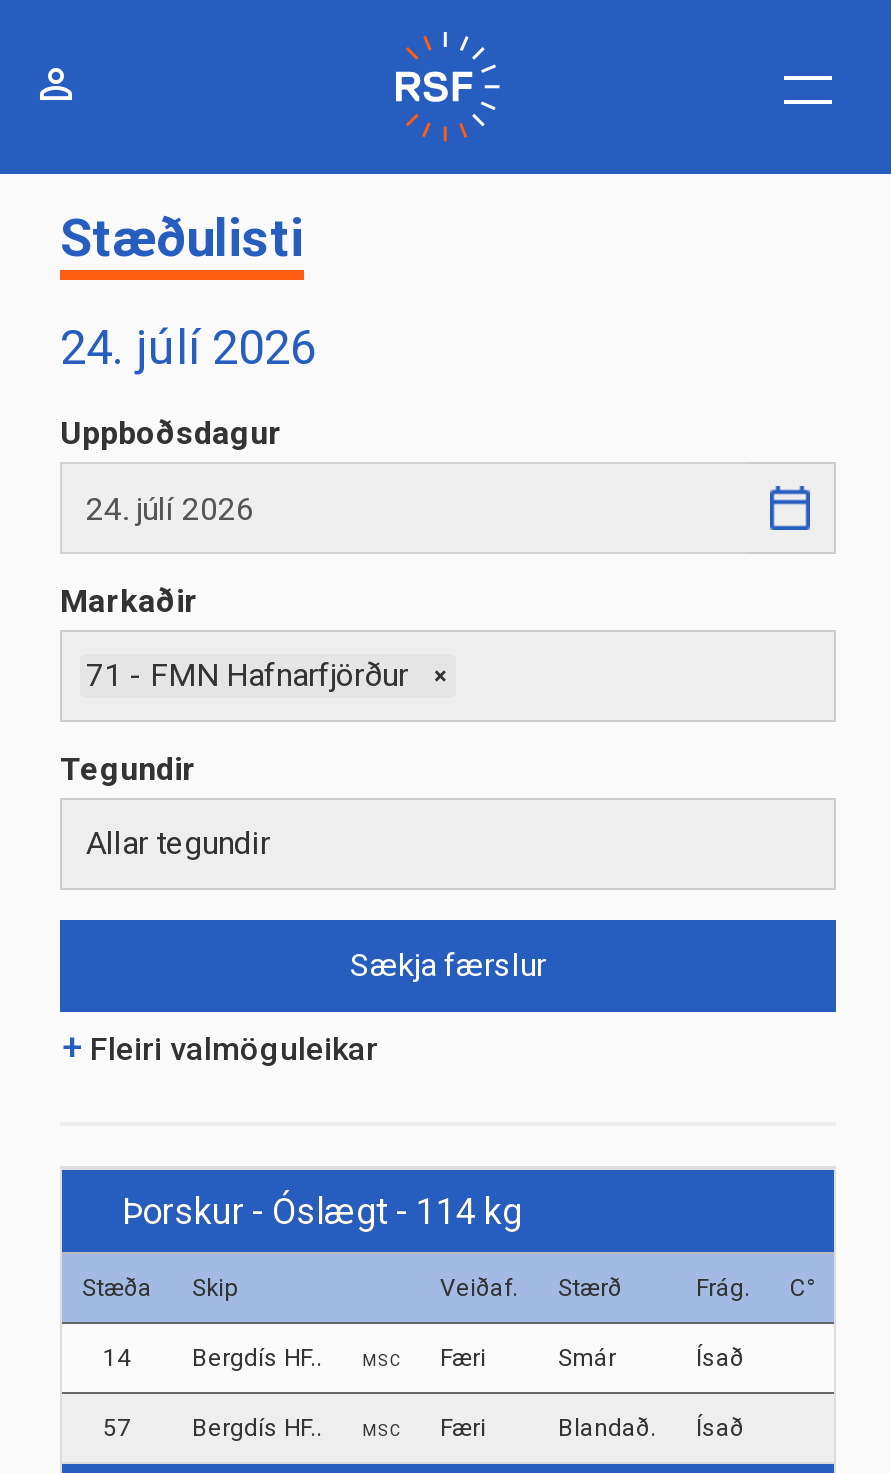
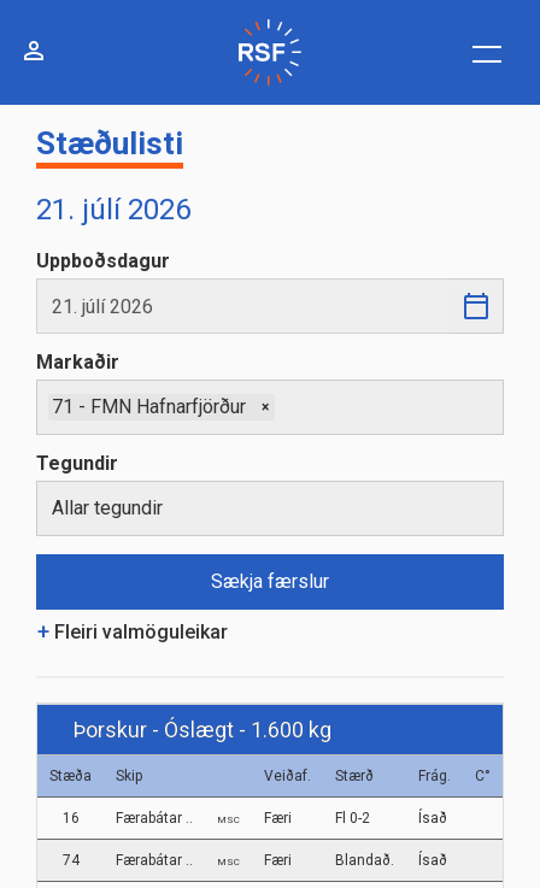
[60,320,316,376] 24. júlí 2026 -> [36,193,190,227] 21. júlí 2026
[122,1190,522,1232] Þorskur - Óslægt - 114 kg -> [74,717,331,742] Þorskur - Óslægt - 1.600 kg
[103,1344,322,1372] 14 | Bergdís HF.. -> [62,810,193,827] 16 | Færabátar ..
[558,1344,616,1372] Smár -> [335,810,370,827] Fl 0-2
[103,1414,322,1442] 57 | Bergdís HF.. -> [62,852,193,869] 74 | Færabátar ..

